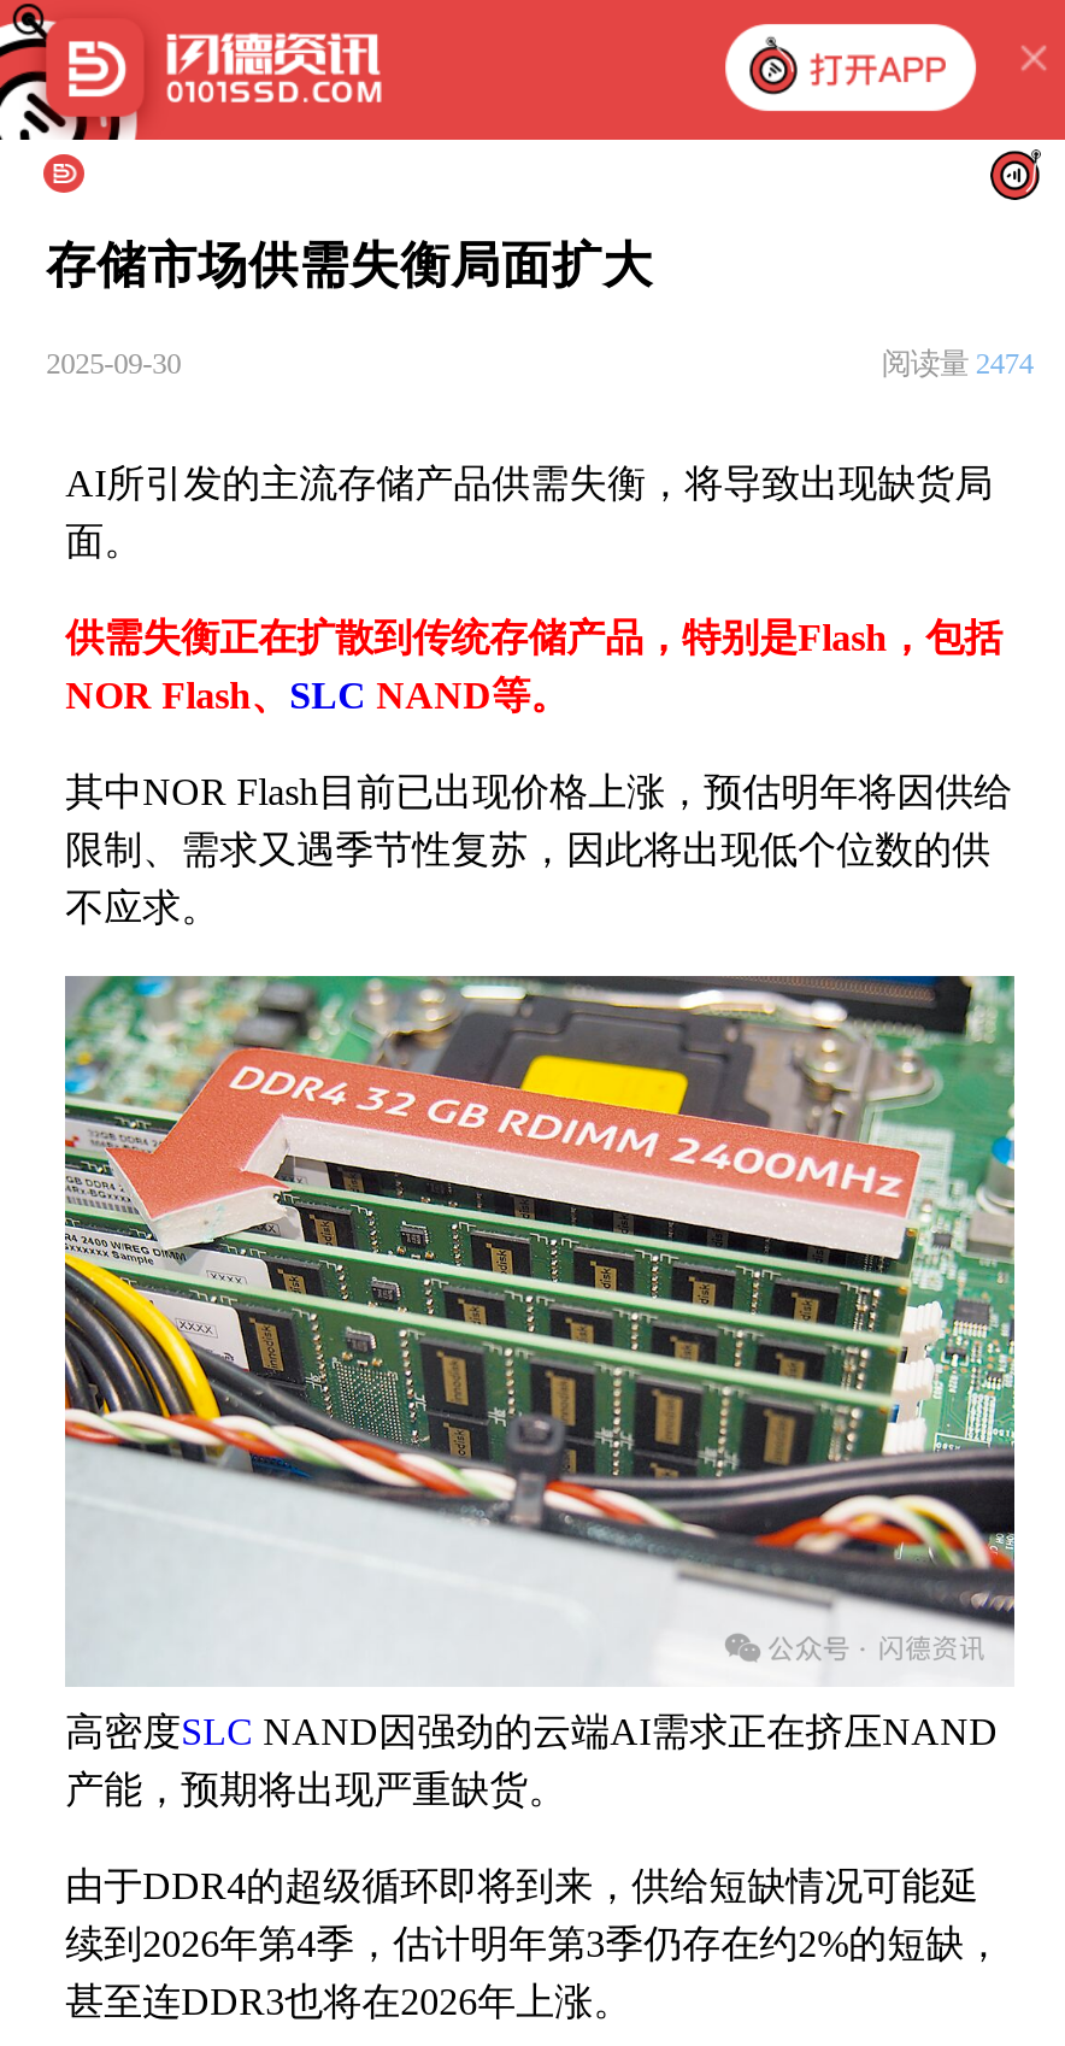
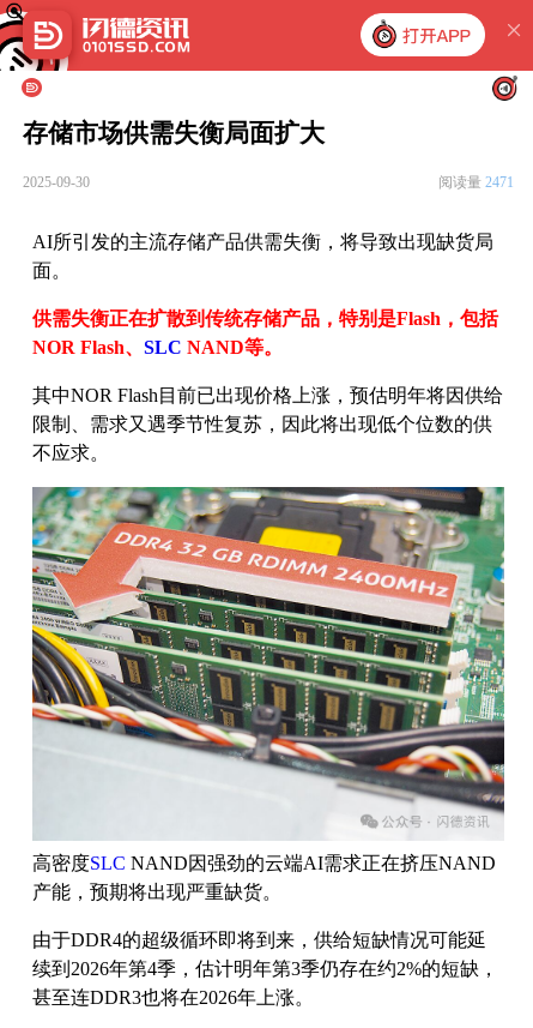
[882,347,1033,381] 阅读量2474 -> [438,174,514,191] 阅读量2471

